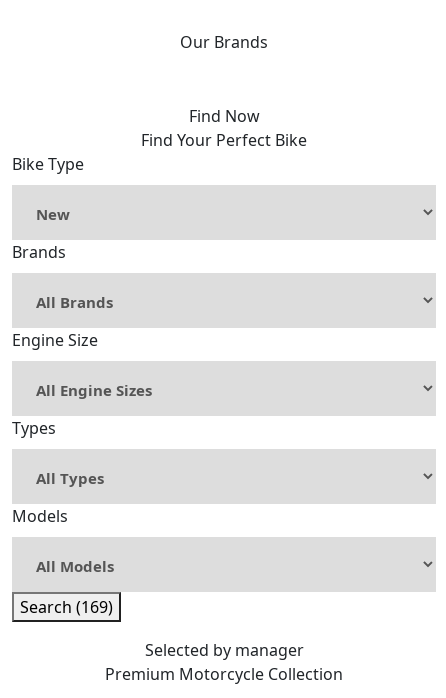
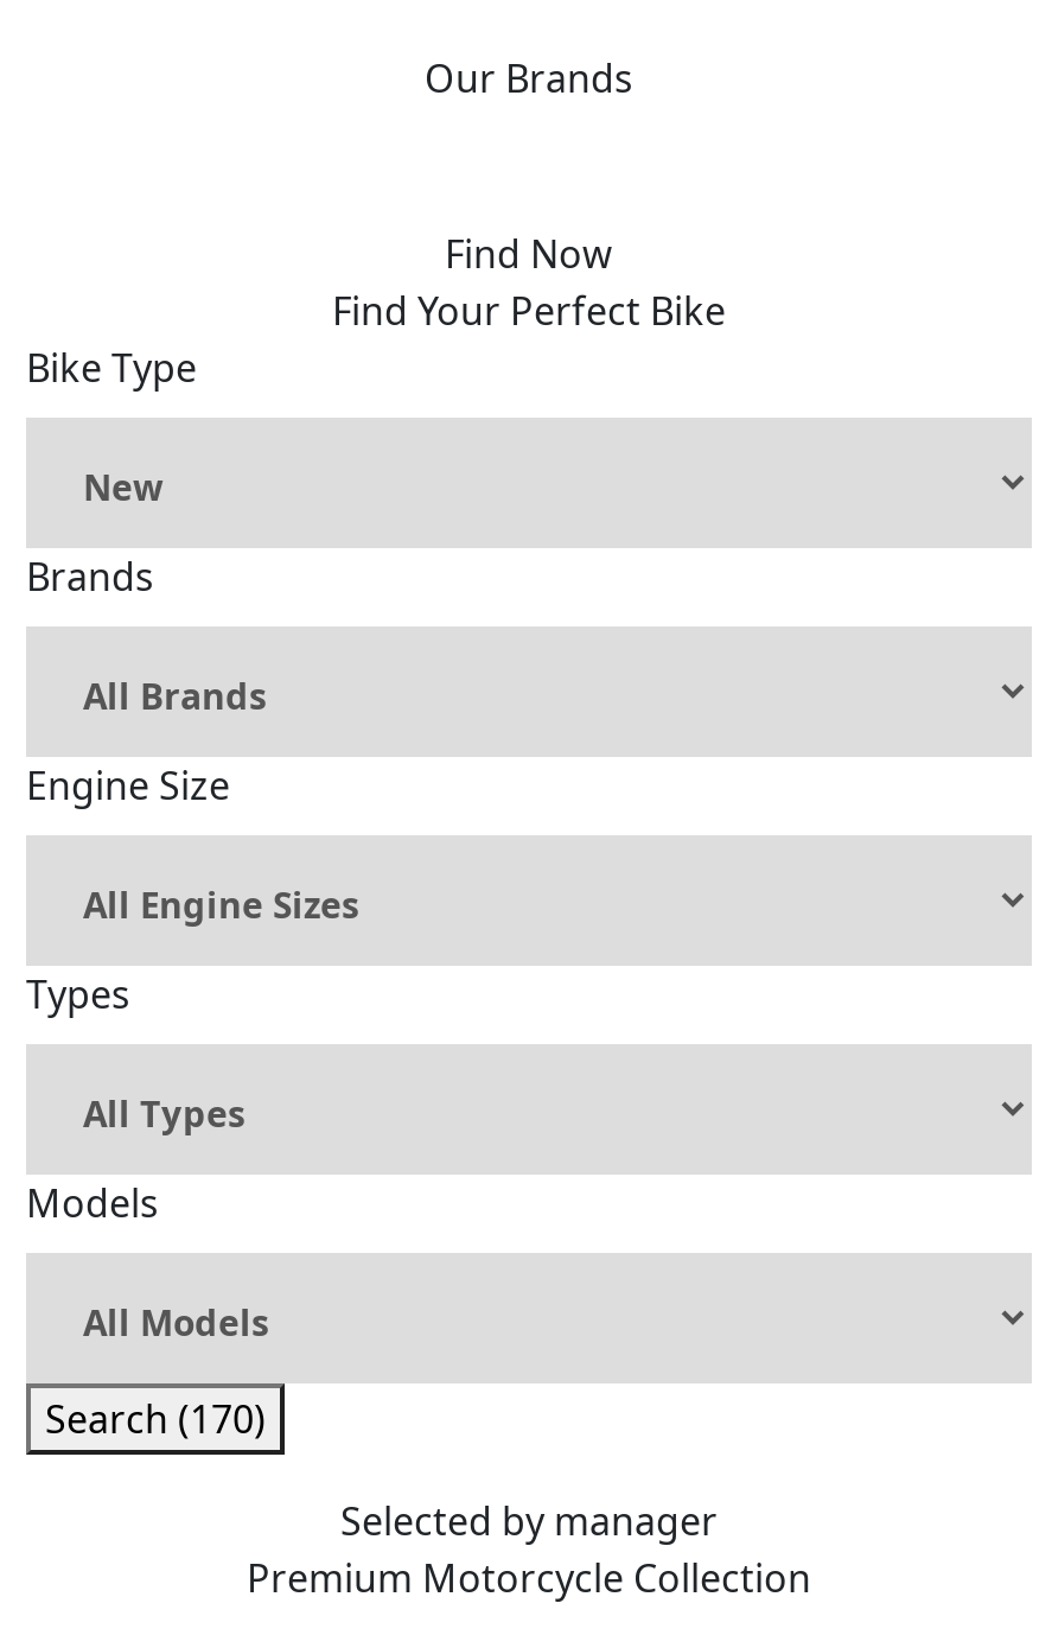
[20,596,113,618] Search (169) -> [45,1393,266,1445] Search (170)

